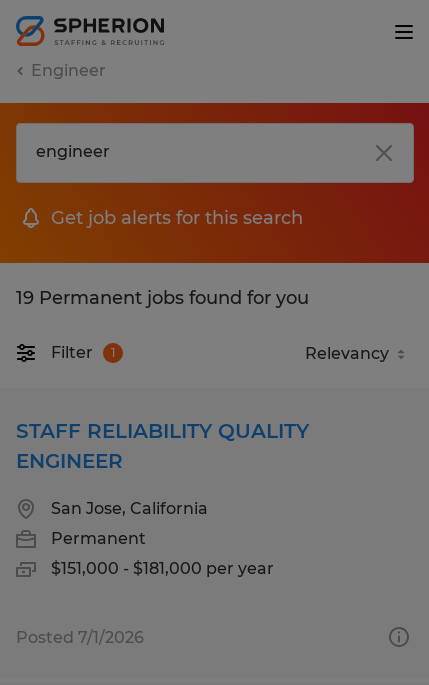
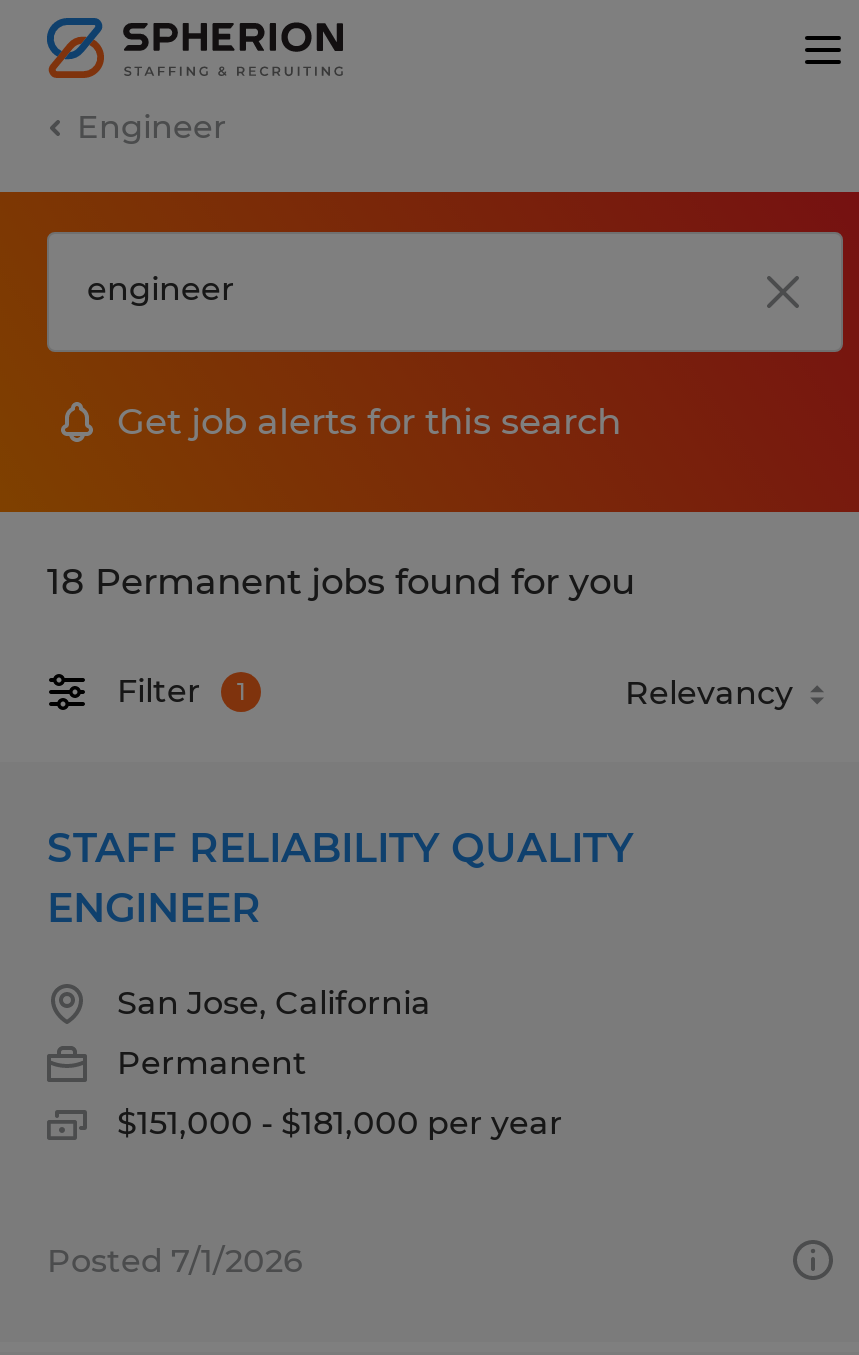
[16,287,309,309] 19 Permanent jobs found for you -> [47,560,635,604] 18 Permanent jobs found for you

